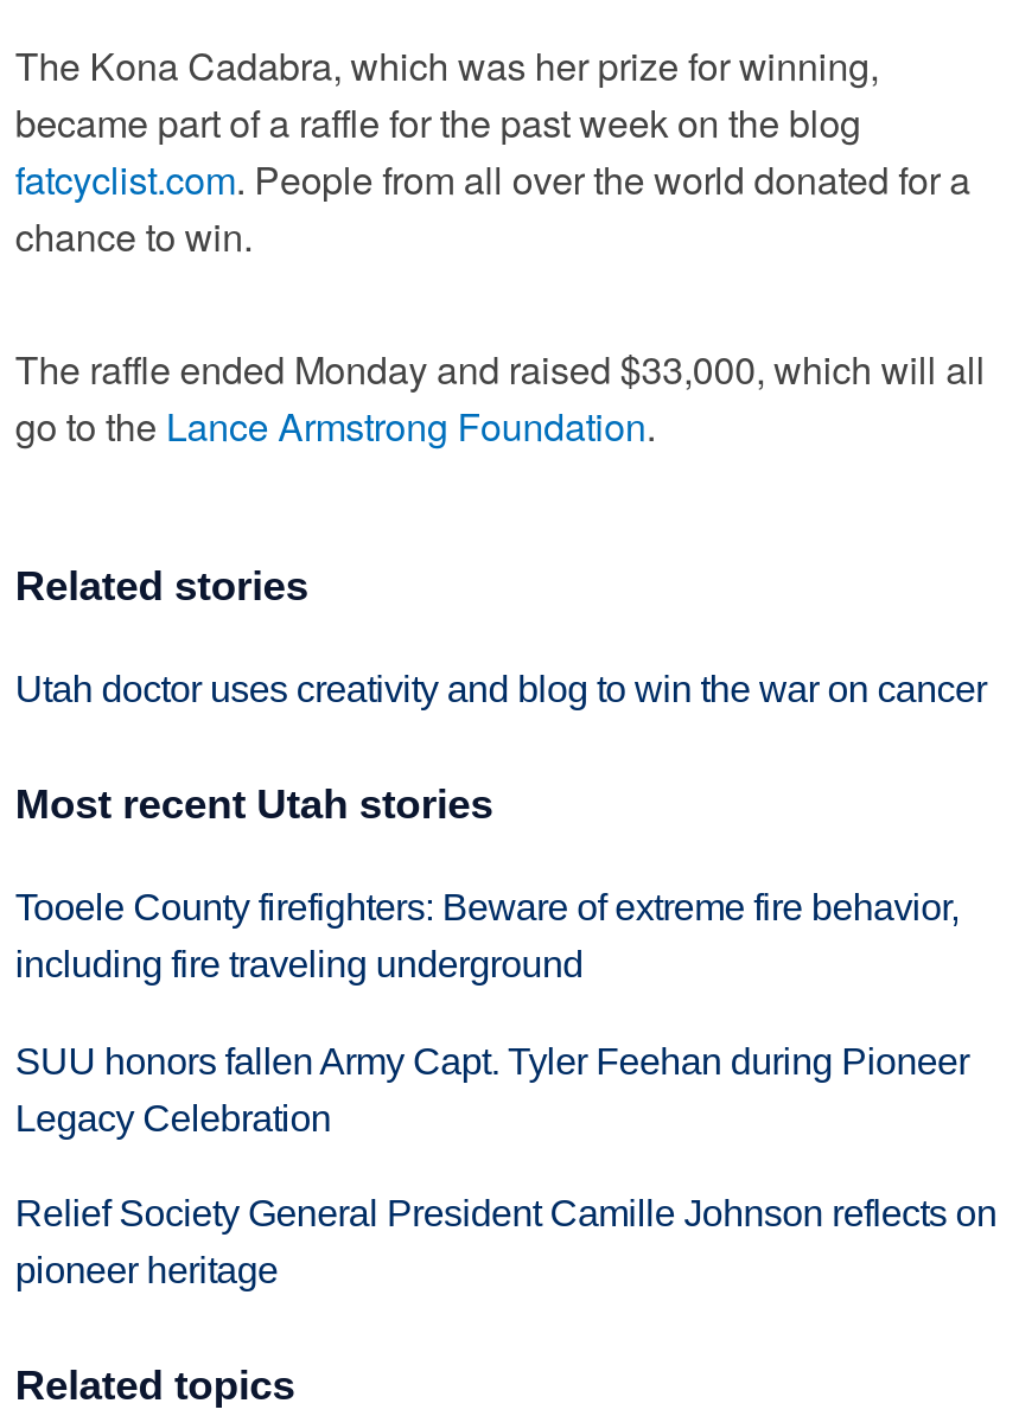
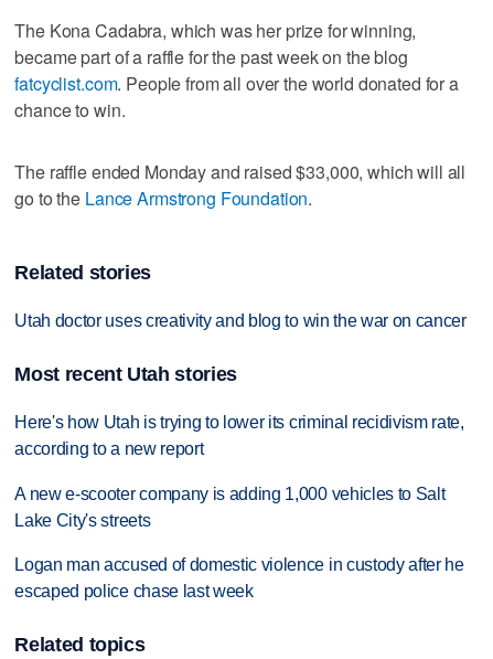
[15,887,959,984] Tooele County firefighters: Beware of extreme fire behavior, | including fire traveling underground -> [15,413,464,458] Here's how Utah is trying to lower its criminal recidivism rate, | according to a new report
[15,1040,969,1138] SUU honors fallen Army Capt. Tyler Feehan during Pioneer | Legacy Celebration -> [15,484,445,529] A new e-scooter company is adding 1,000 vehicles to Salt | Lake City's streets
[15,1194,997,1291] Relief Society General President Camille Johnson reflects on | pioneer heritage -> [15,556,464,601] Logan man accused of domestic violence in custody after he | escaped police chase last week

